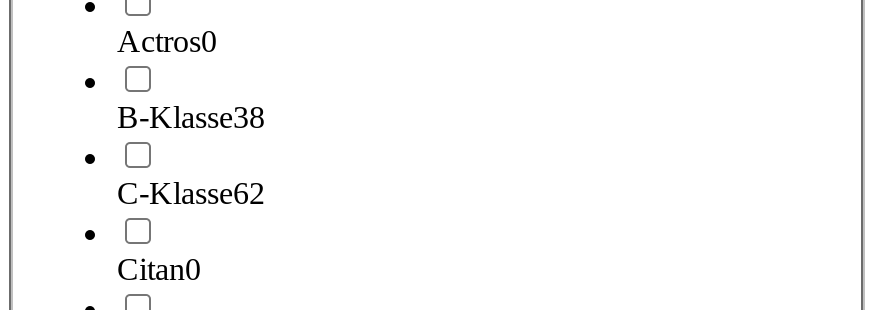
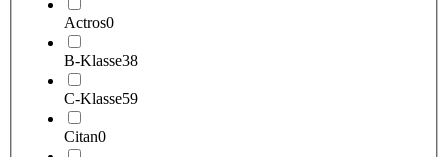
[117,175,265,209] C-Klasse62 -> [64,90,138,107] C-Klasse59

